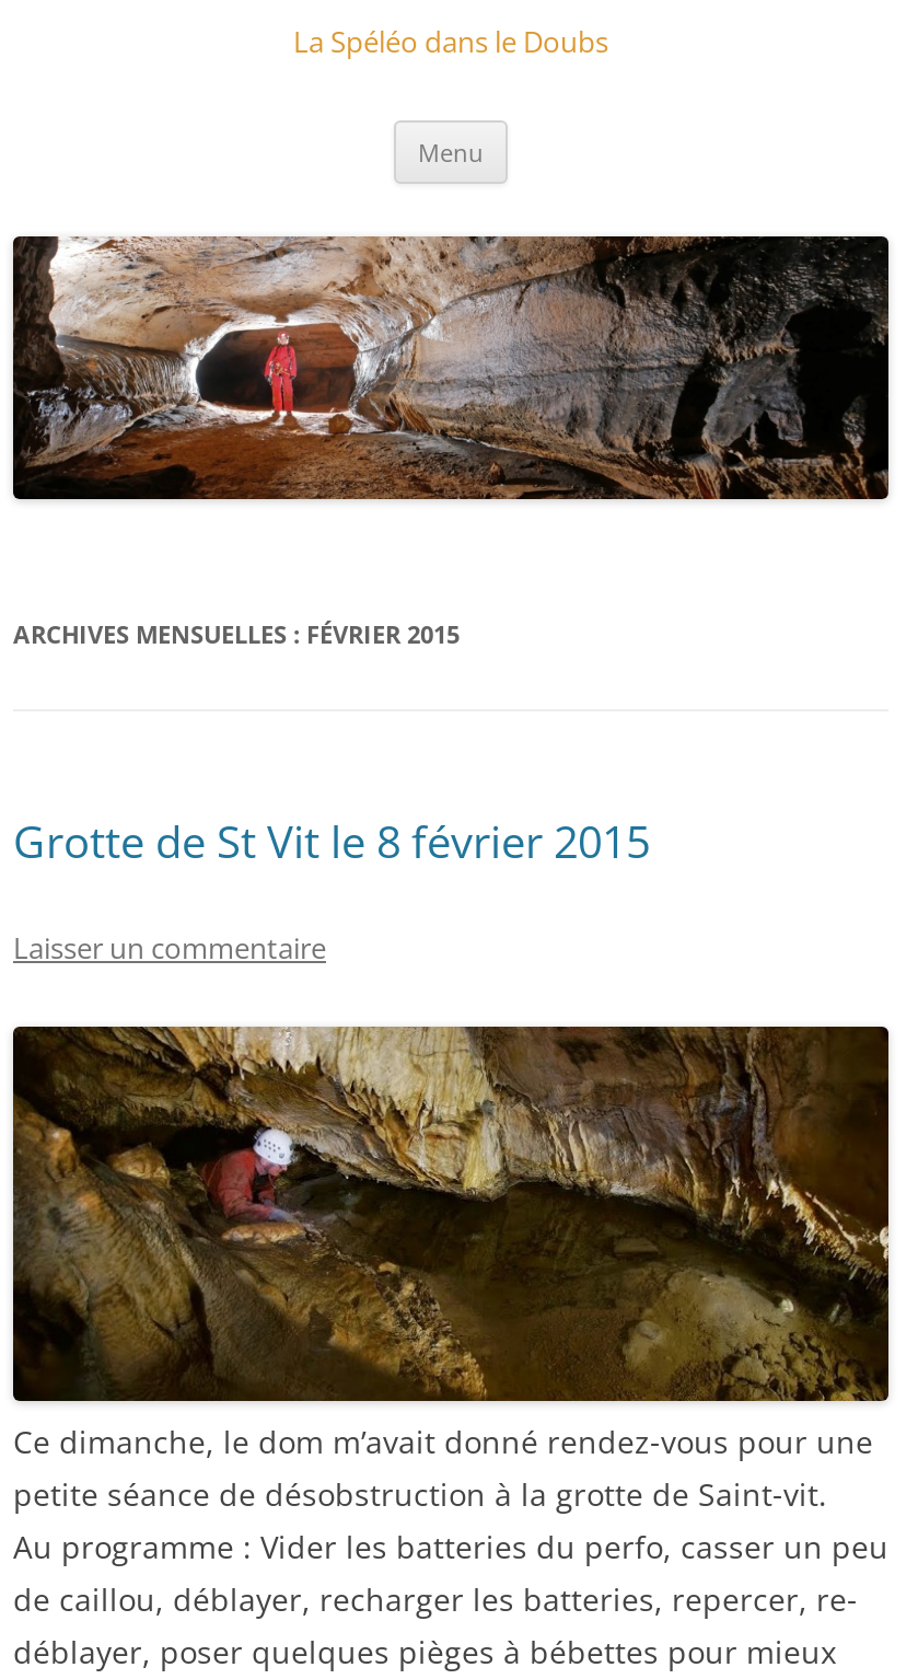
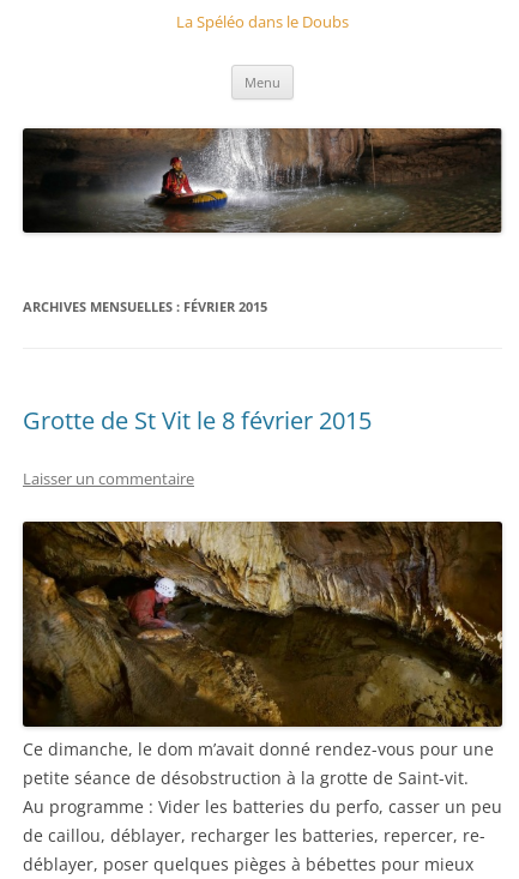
[15,234,891,499] [image] -> [30,127,500,233] [image]

